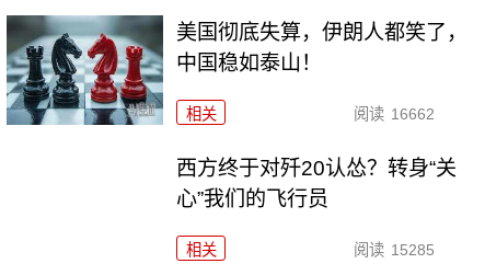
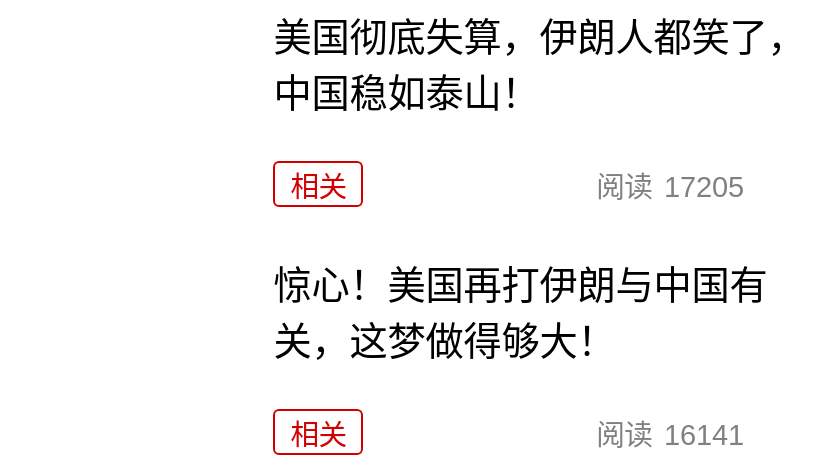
[5,14,164,126] [image] -> none
[353,105,434,123] 阅读 16662 -> [596,171,744,203] 阅读 17205
[177,157,457,210] 西方终于对歼20认怂？转身“关 | 心”我们的飞行员 -> [274,265,768,363] 惊心！美国再打伊朗与中国有 | 关，这梦做得够大！
[353,241,434,258] 阅读 15285 -> [596,419,744,451] 阅读 16141

